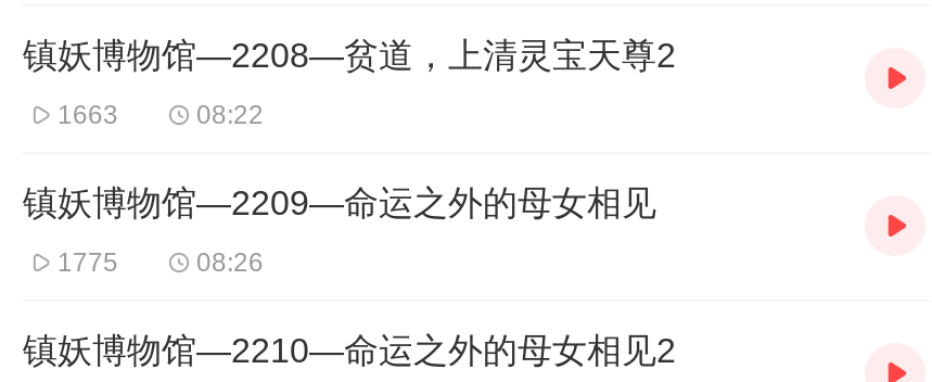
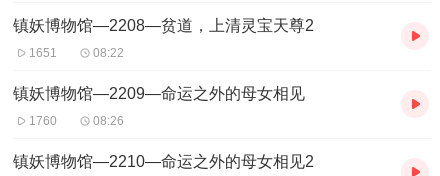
[58,99,118,130] 1663 -> [29,46,57,60] 1651
[58,247,118,277] 1775 -> [29,114,57,128] 1760

